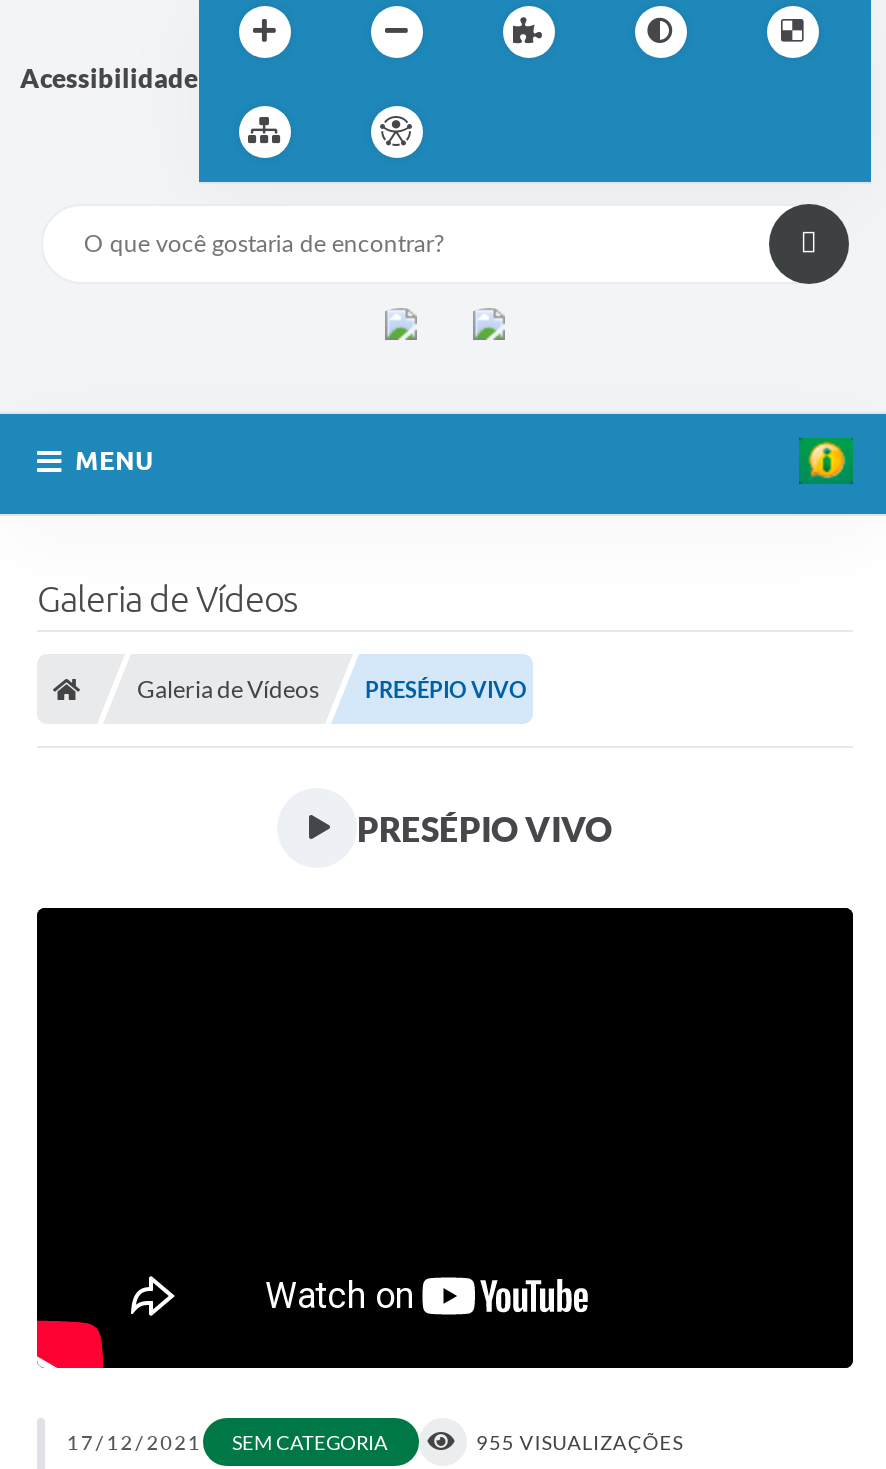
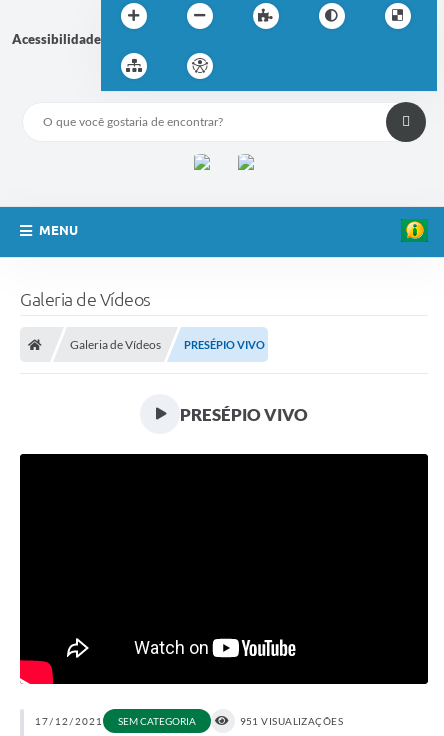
[476,1429,683,1453] 955 VISUALIZAÇÕES -> [239,715,343,727] 951 VISUALIZAÇÕES

